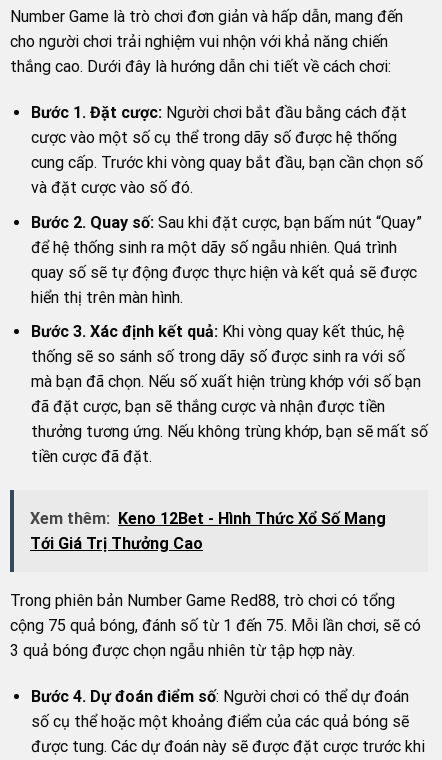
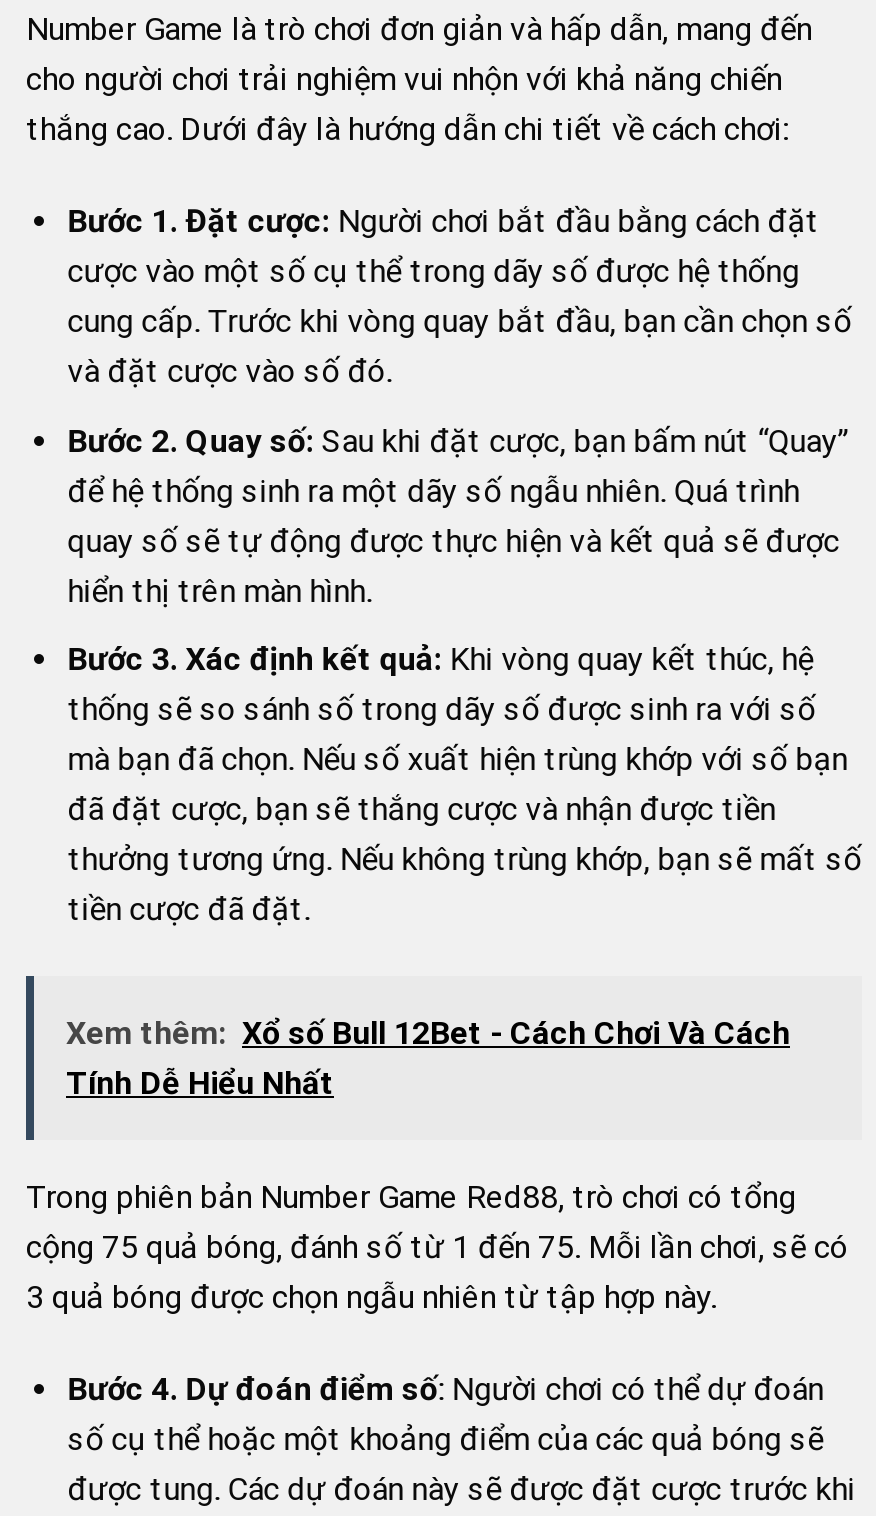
[30,509,386,553] Xem thêm: Keno 12Bet - Hình Thức Xổ Số Mang | Tới Giá Trị Thưởng Cao -> [66,1014,790,1102] Xem thêm: Xổ số Bull 12Bet - Cách Chơi Và Cách | Tính Dễ Hiểu Nhất

